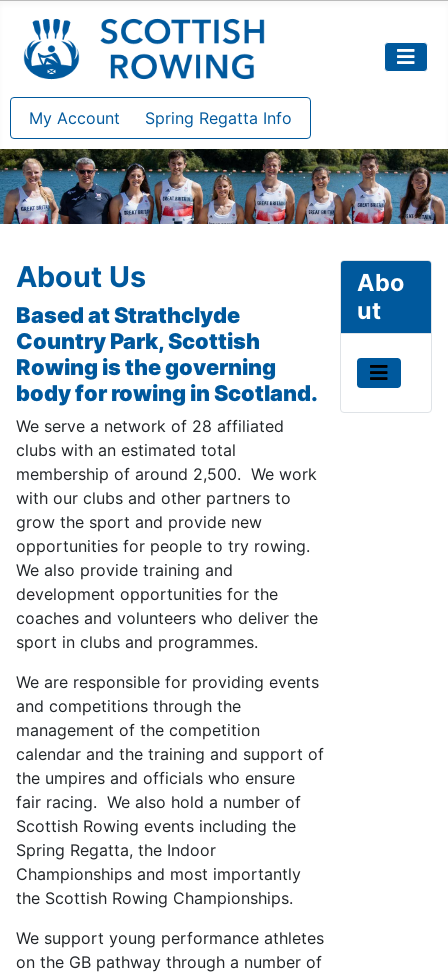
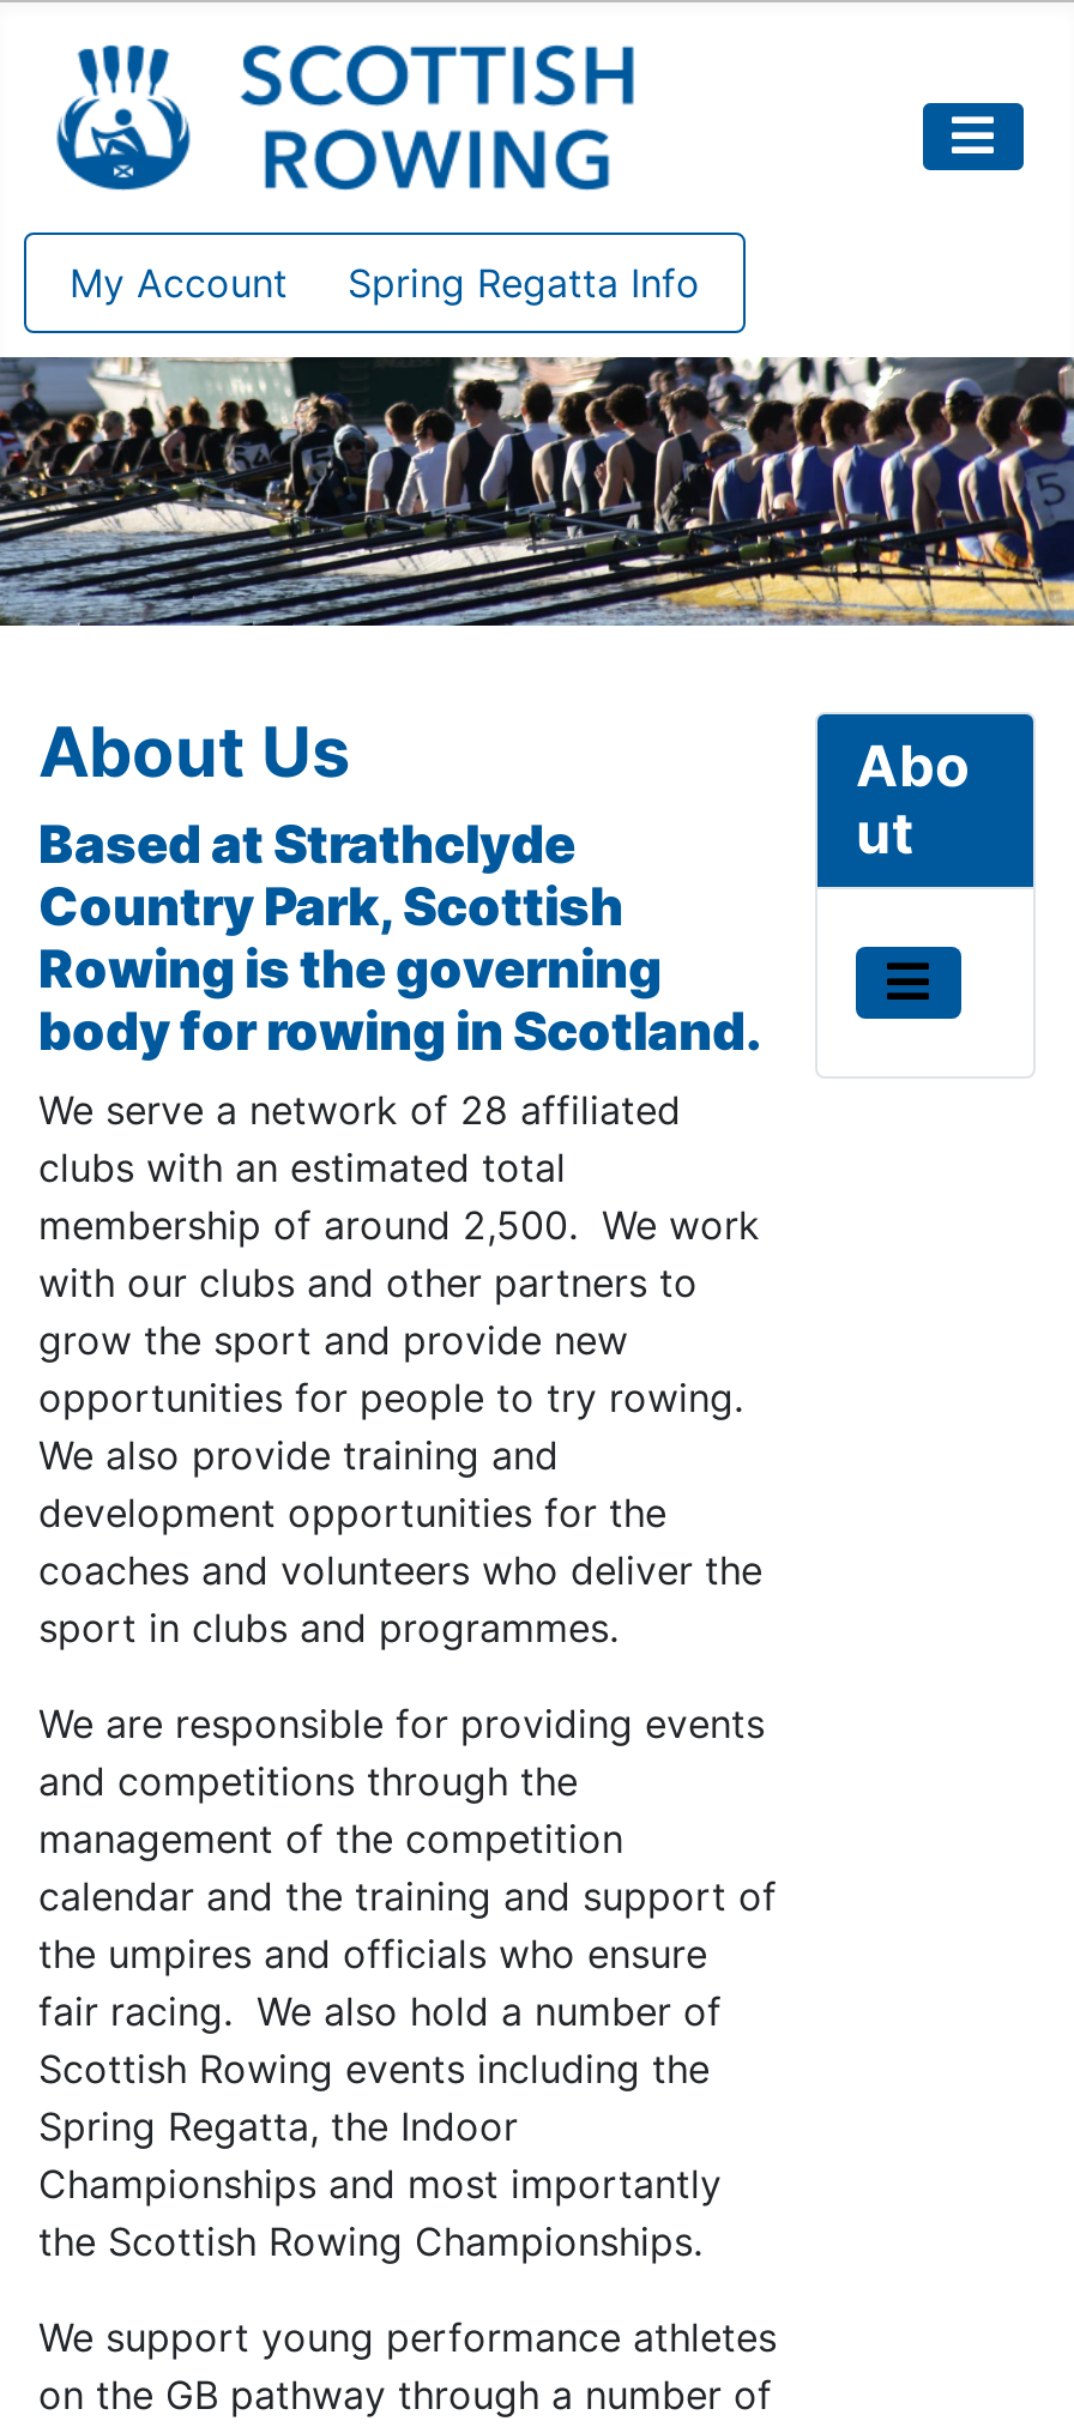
[3,148,445,225] [image] -> [7,355,1067,628] [image]

